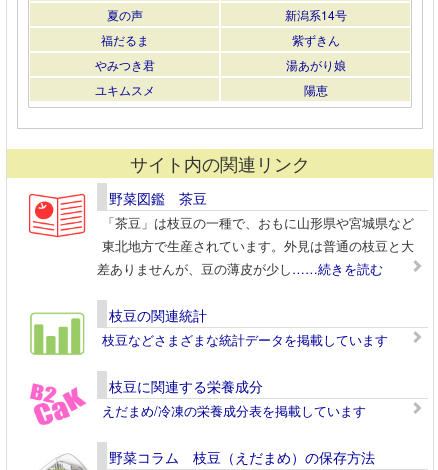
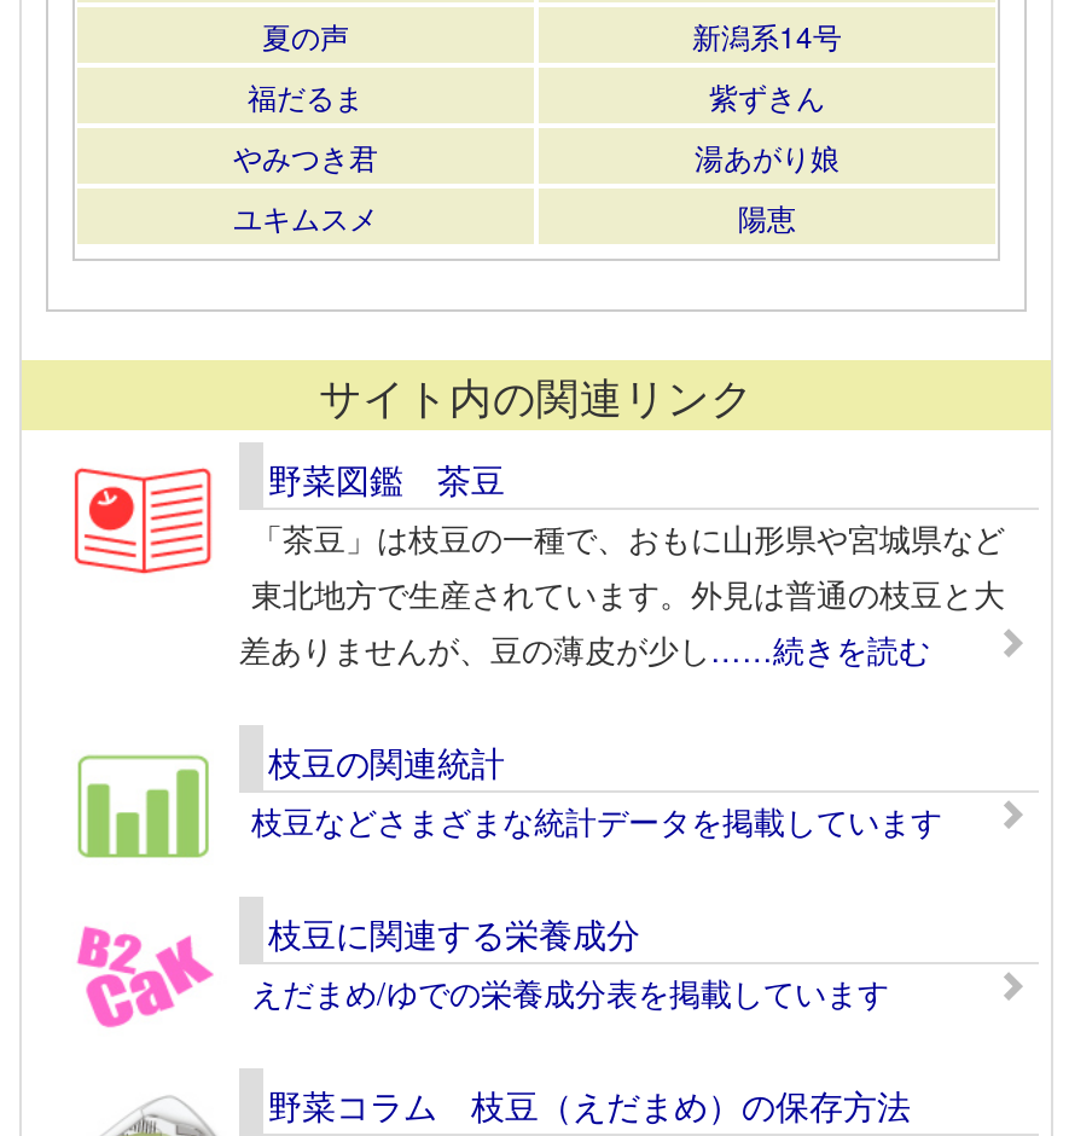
[102,401,366,420] えだまめ/冷凍の栄養成分表を掲載しています -> [251,970,889,1016] えだまめ/ゆでの栄養成分表を掲載しています

